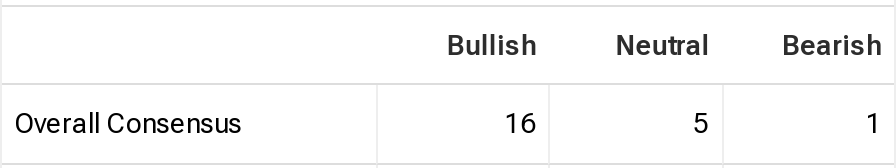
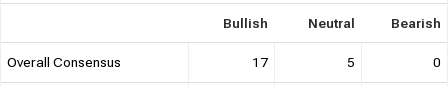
[505,107,537,139] 16 -> [252,54,268,70] 17
[866,107,882,139] 1 -> [433,54,441,70] 0

